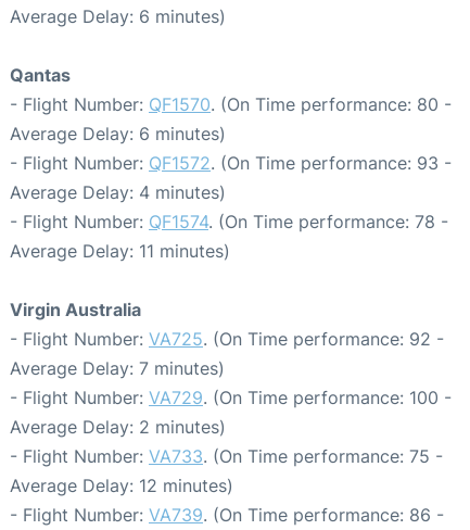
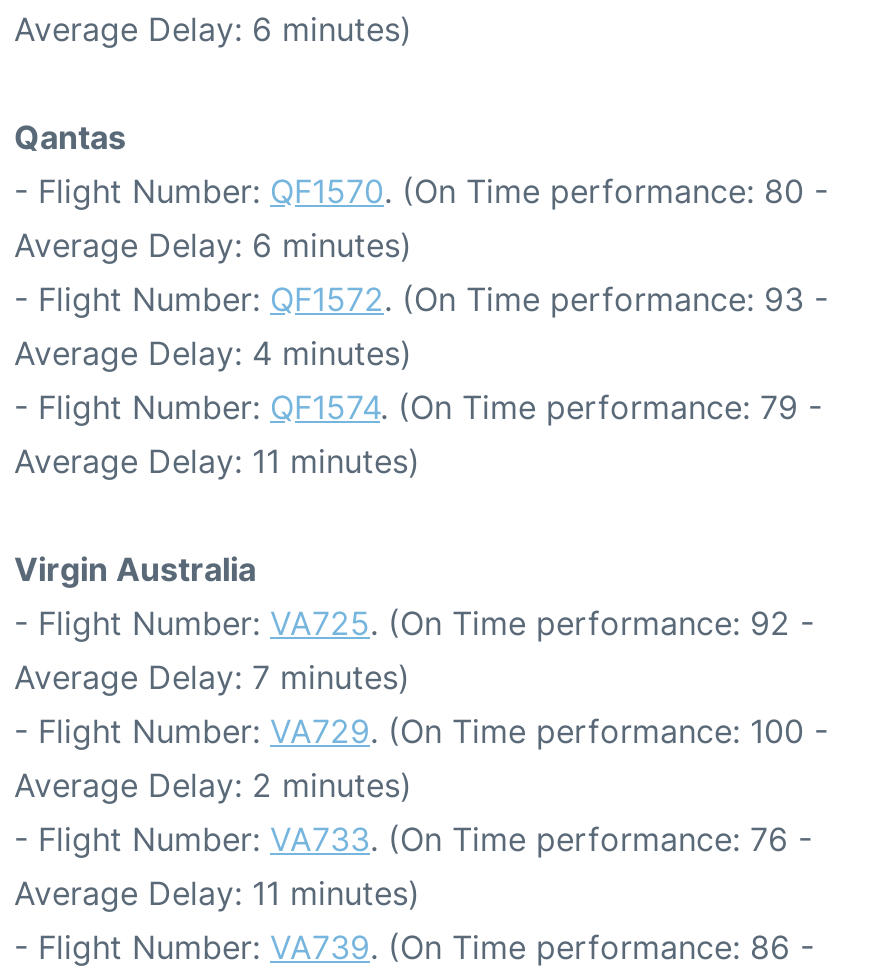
[10,211,448,232] - Flight Number: QF1574. (On Time performance: 78 - -> [14,387,822,427] - Flight Number: QF1574. (On Time performance: 79 -
[10,445,443,467] - Flight Number: VA733. (On Time performance: 75 - -> [14,819,812,859] - Flight Number: VA733. (On Time performance: 76 -
[10,475,233,496] Average Delay: 12 minutes) -> [14,873,420,913] Average Delay: 11 minutes)

